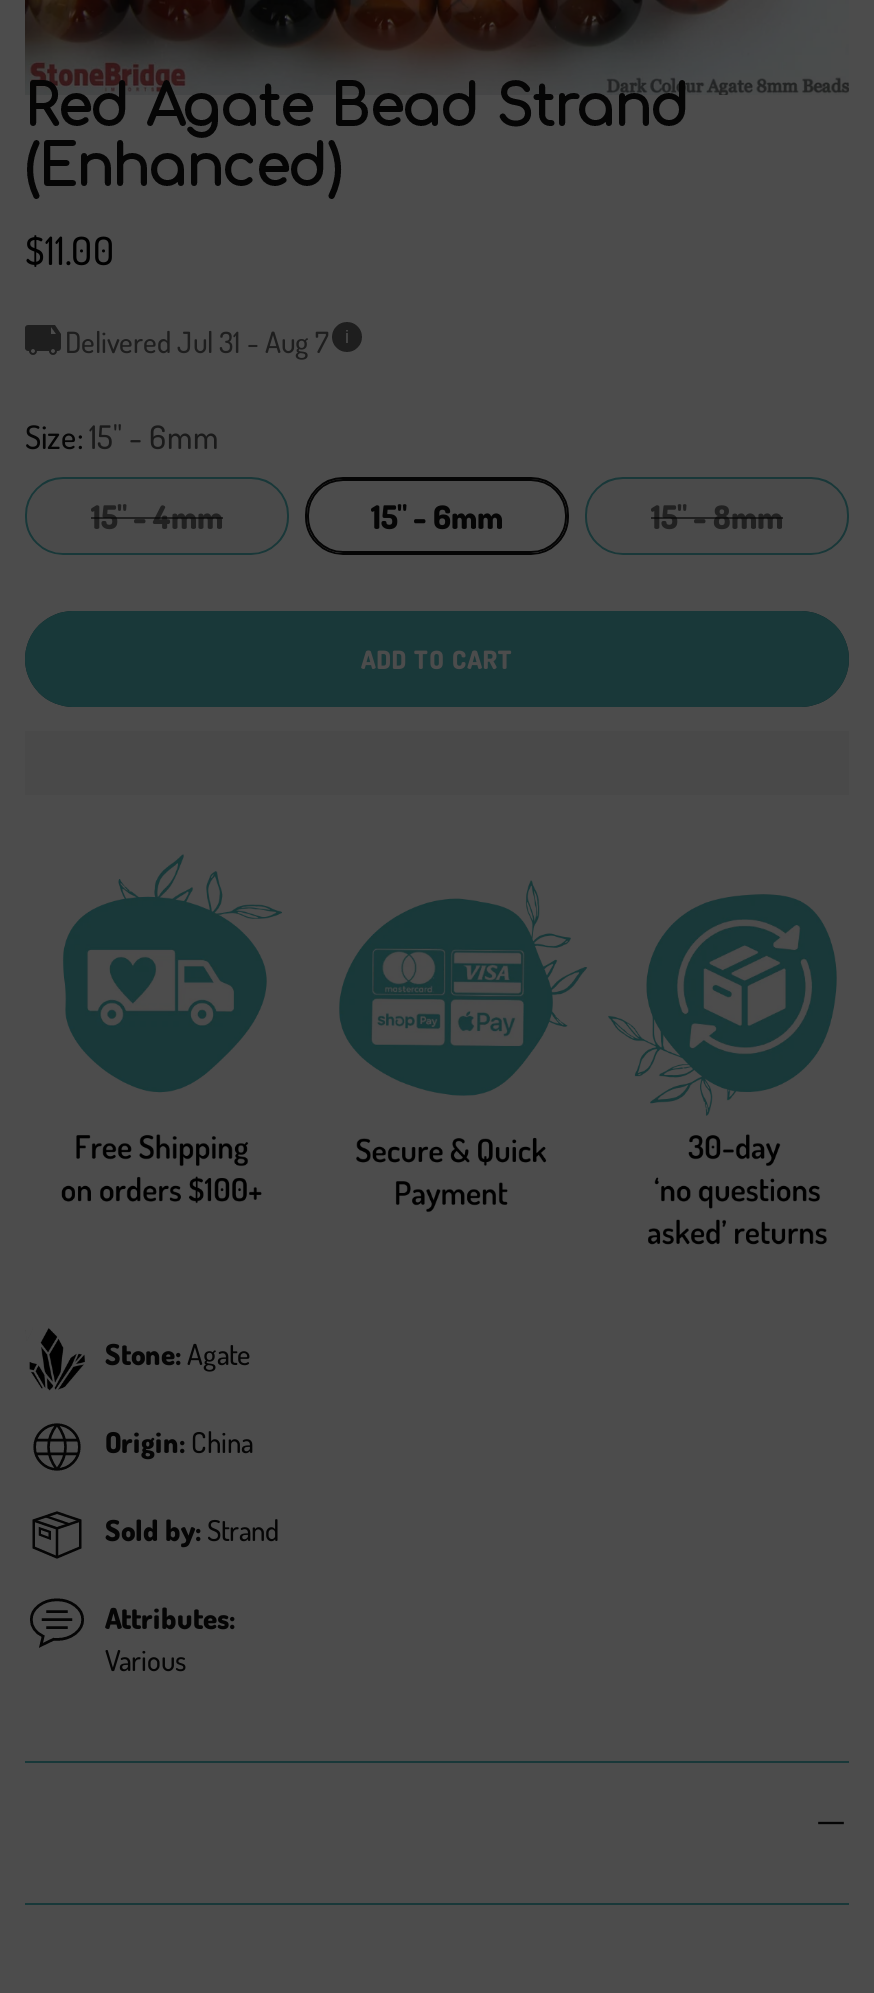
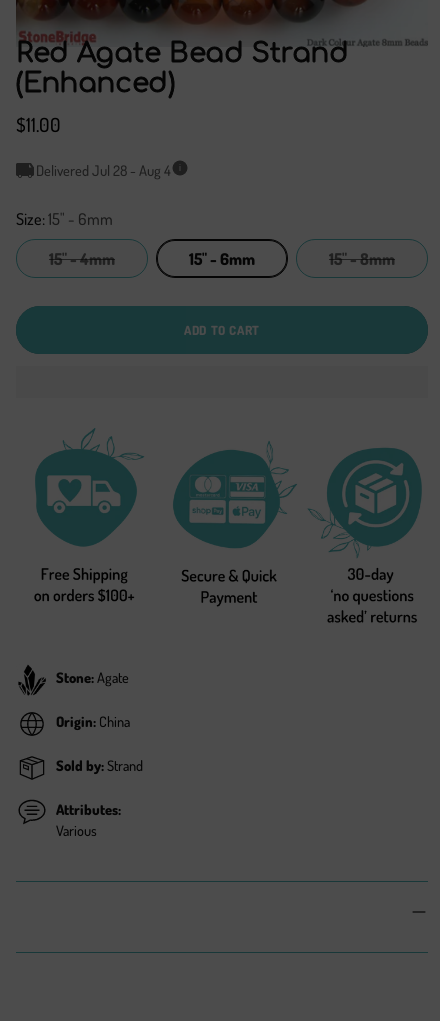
[65,322,329,358] Delivered Jul 31 - Aug 7 -> [36,161,171,179] Delivered Jul 28 - Aug 4

